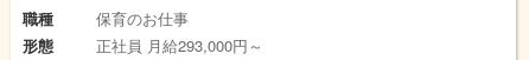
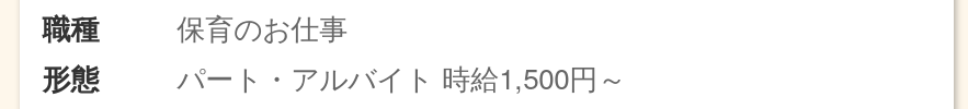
[96,34,263,57] 正社員 月給293,000円～ -> [177,62,626,103] パート・アルバイト 時給1,500円～

